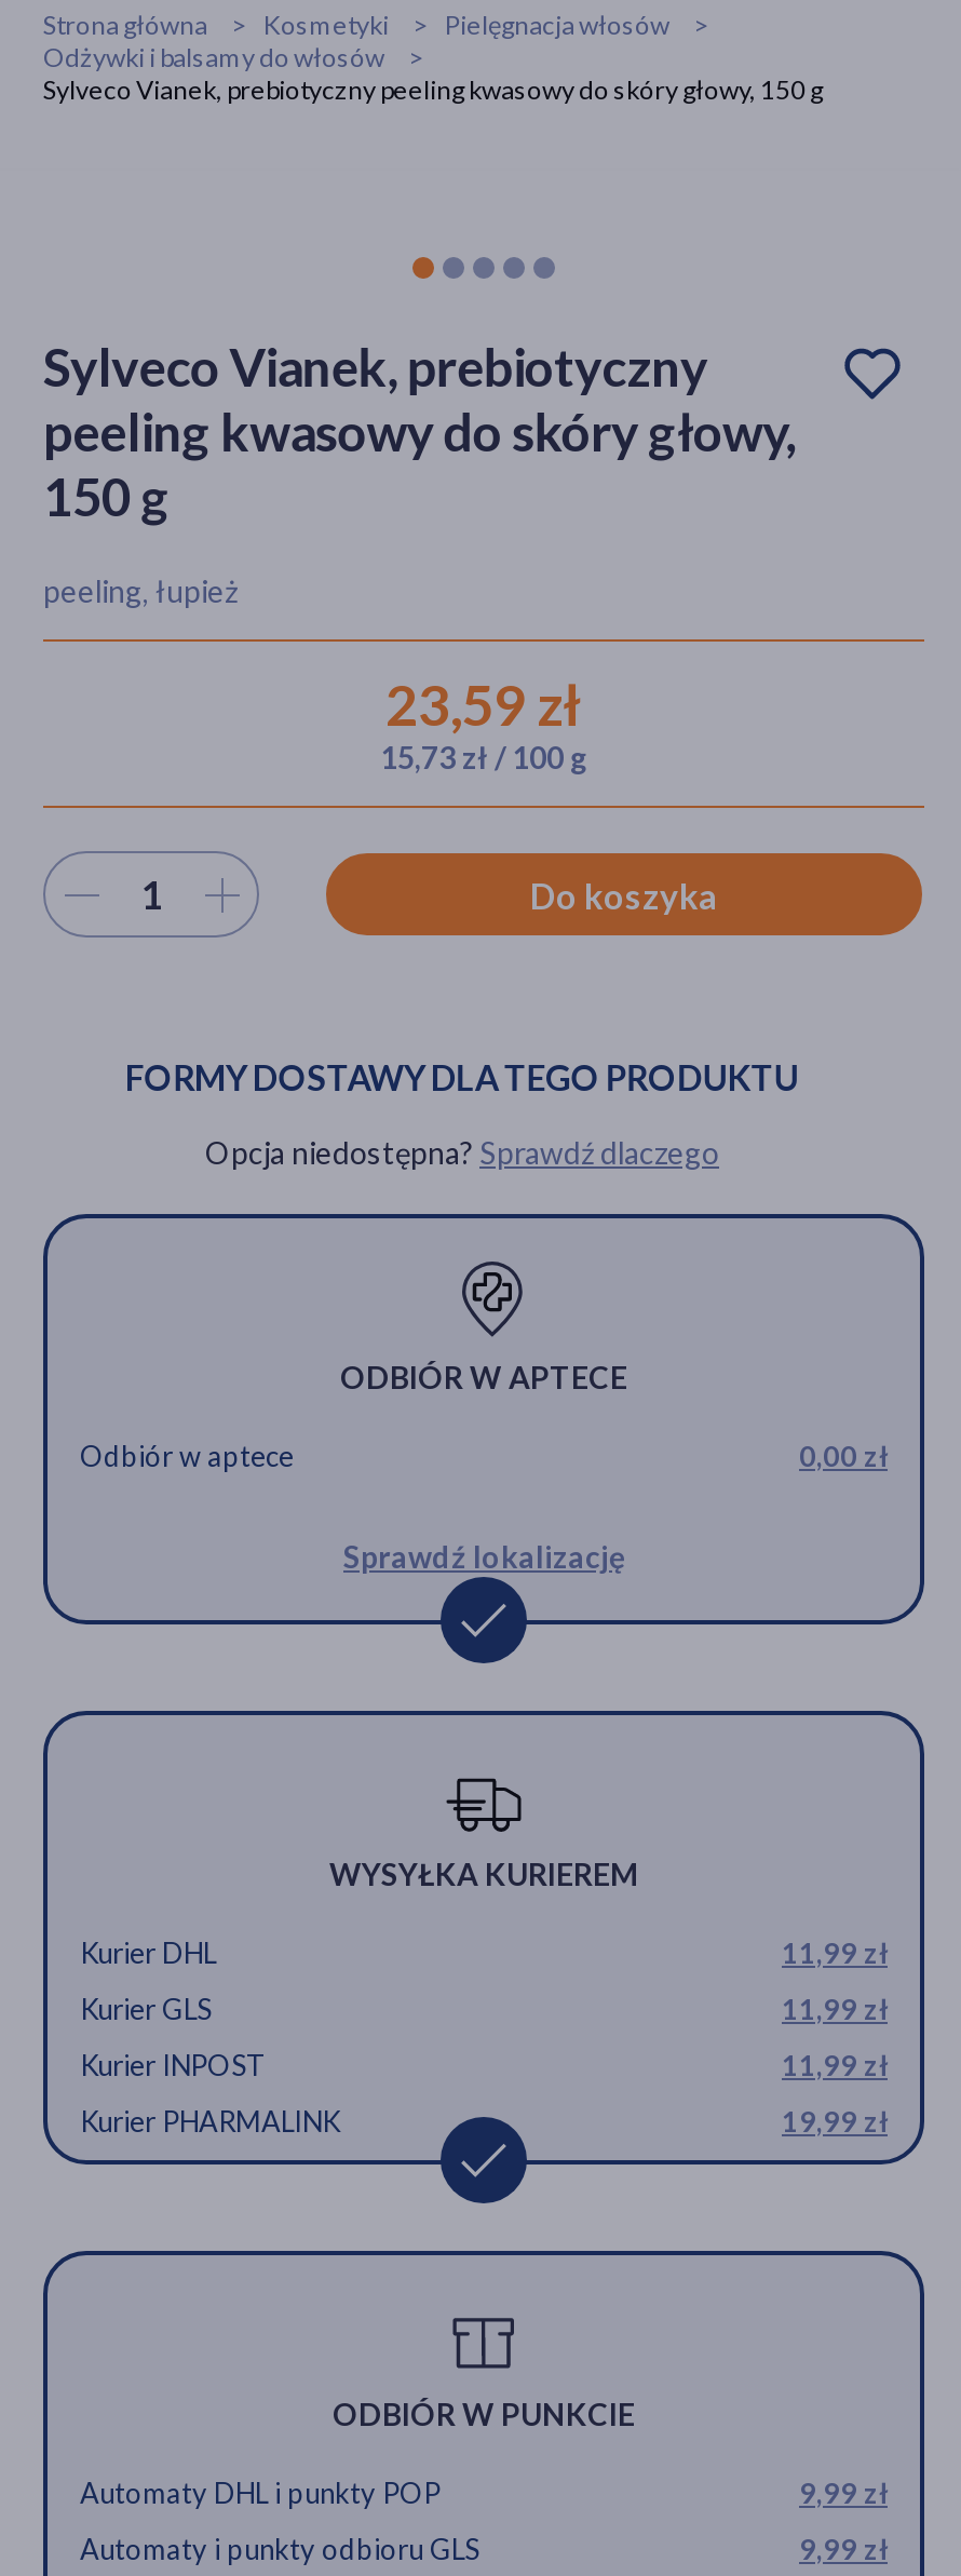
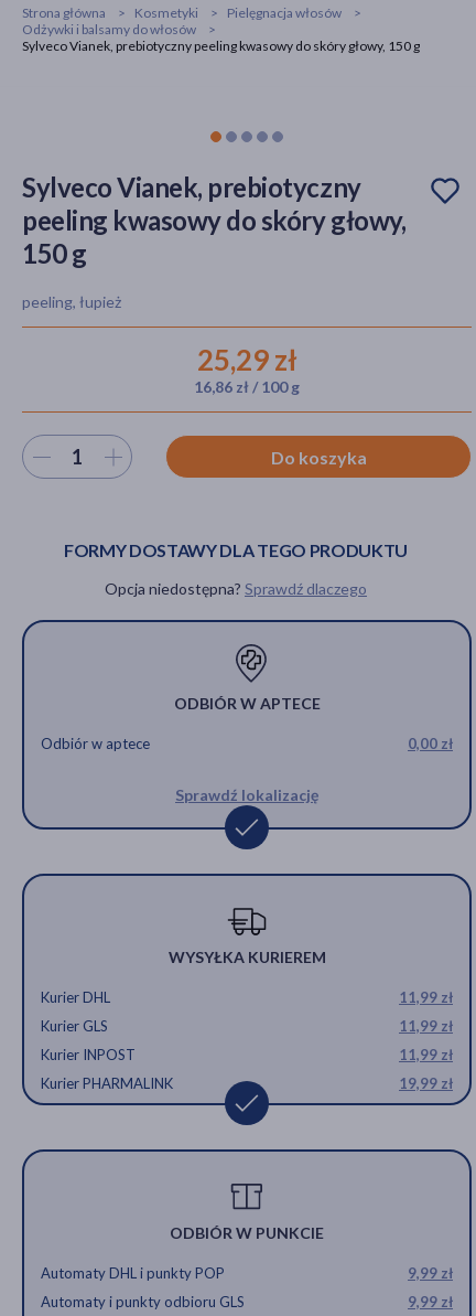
[385,670,582,739] 23,59 zł -> [197,342,297,377] 25,29 zł
[380,739,587,776] 15,73 zł / 100 g -> [194,377,300,396] 16,86 zł / 100 g

